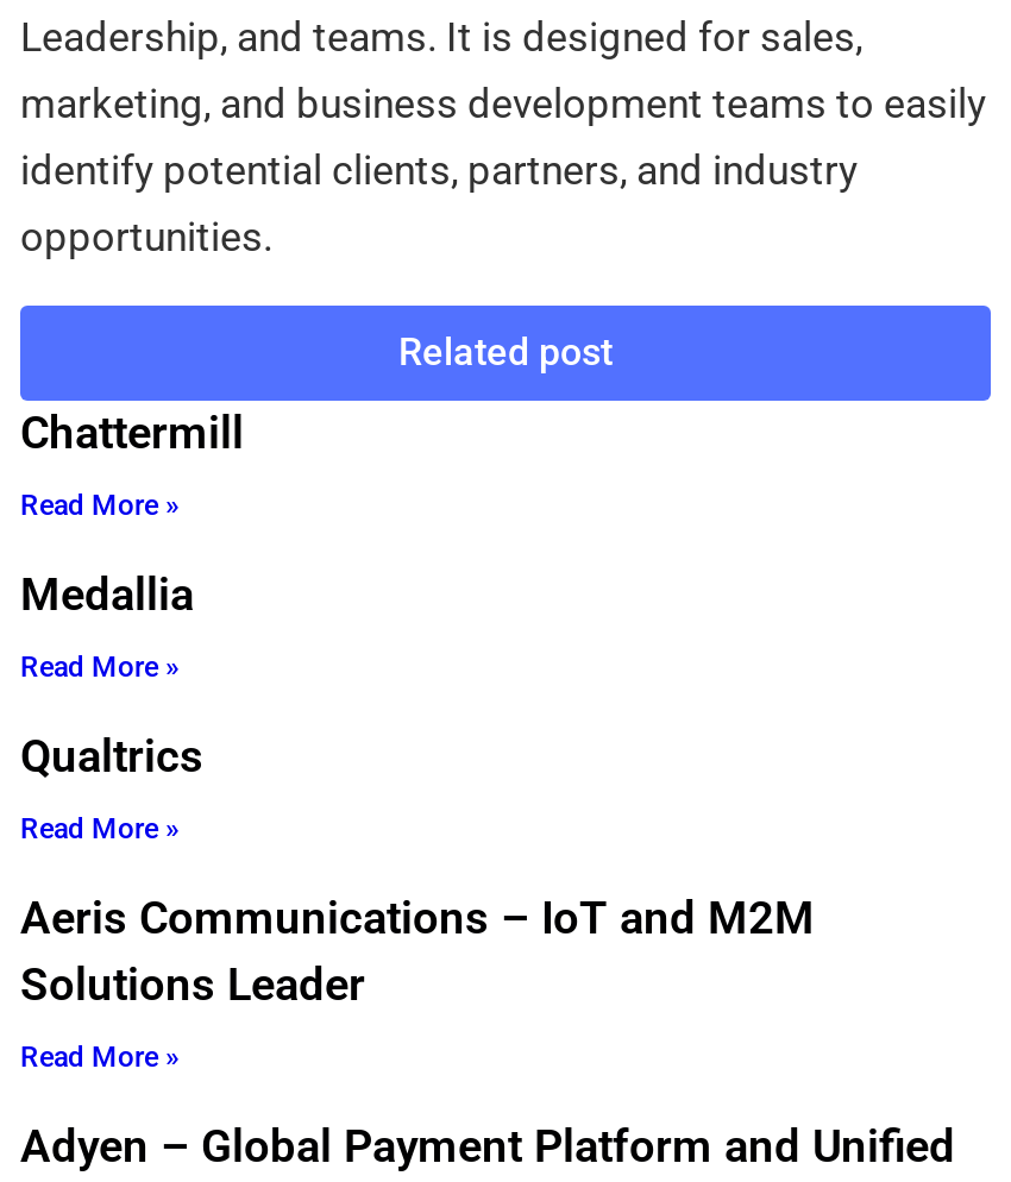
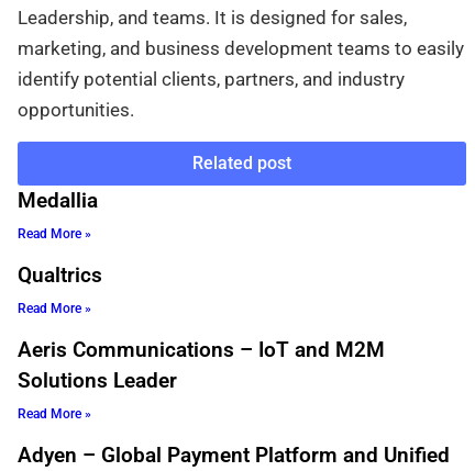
[20,406,244,522] Chattermill | Read More » -> none

